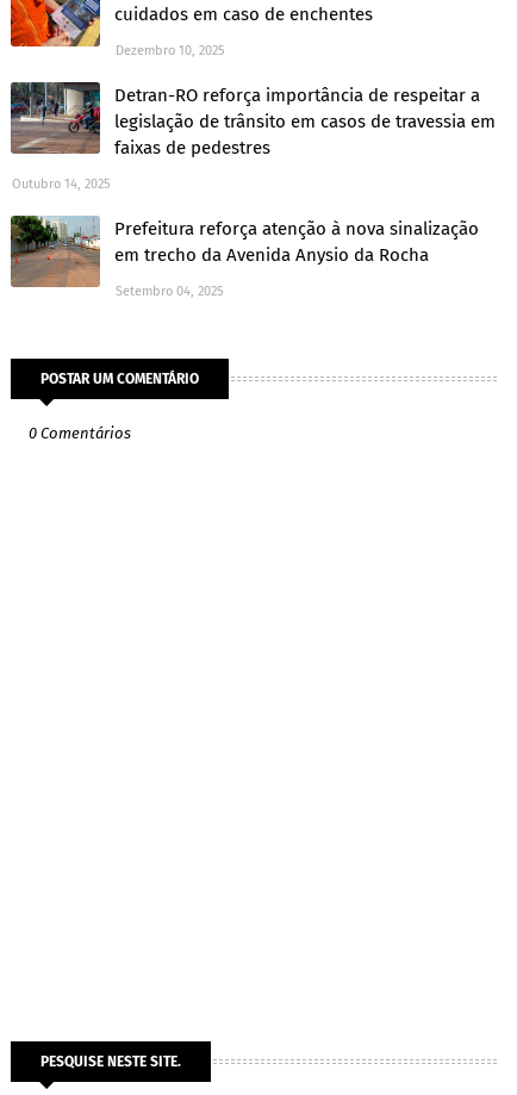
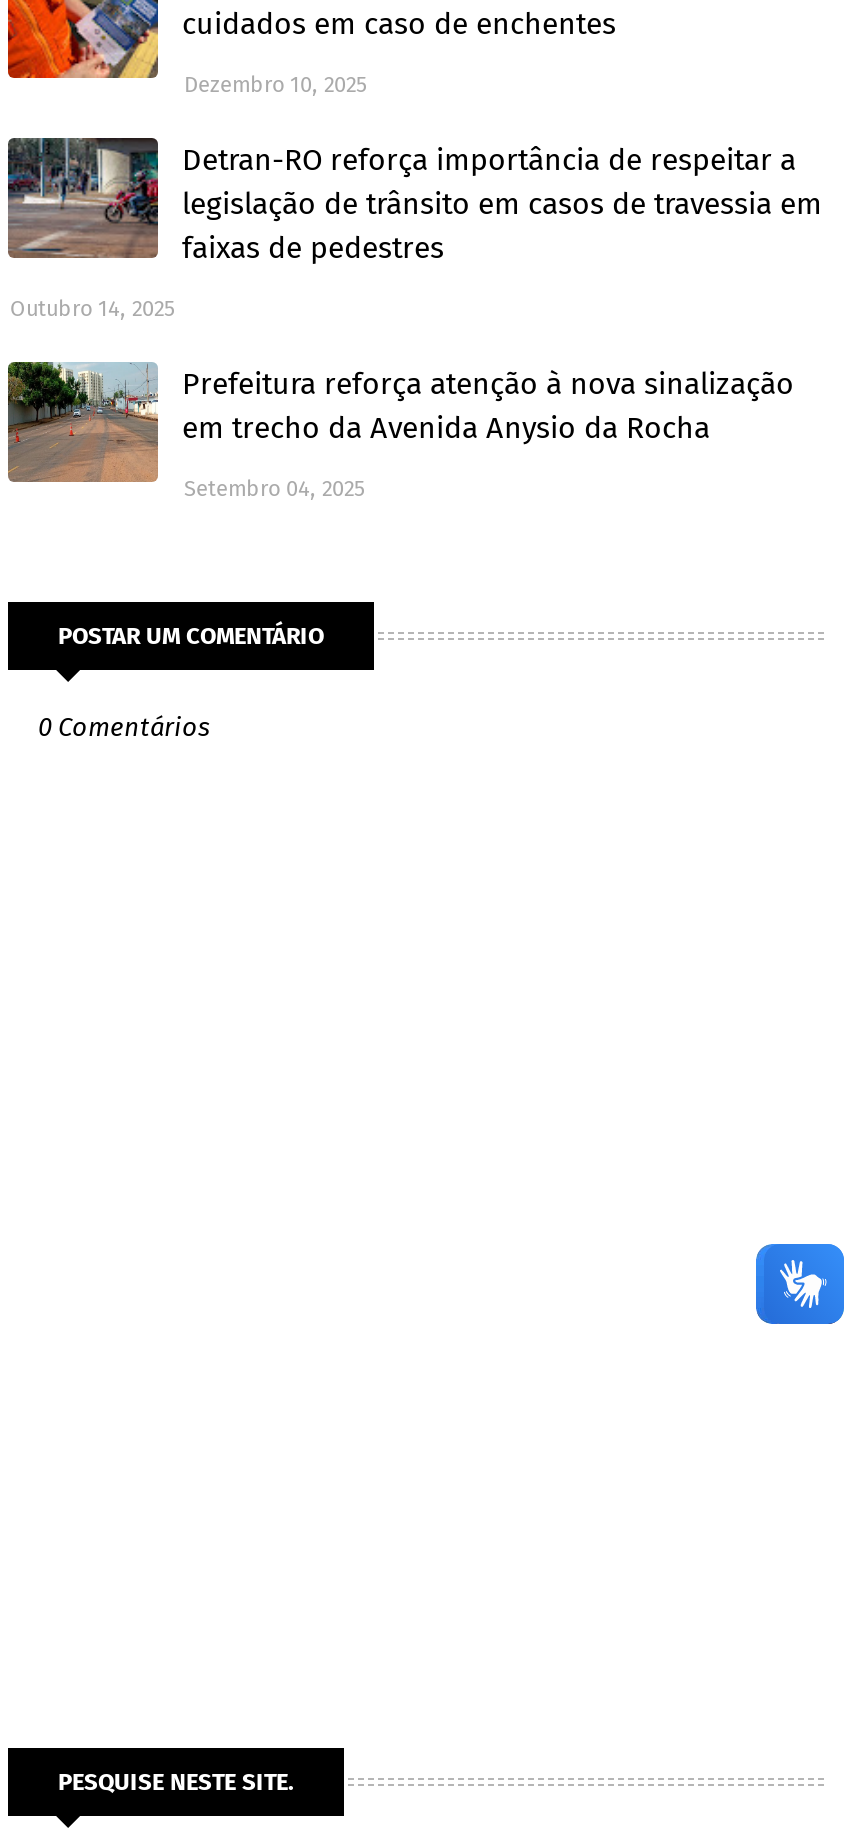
none -> [754,1242,846,1326] [image]

